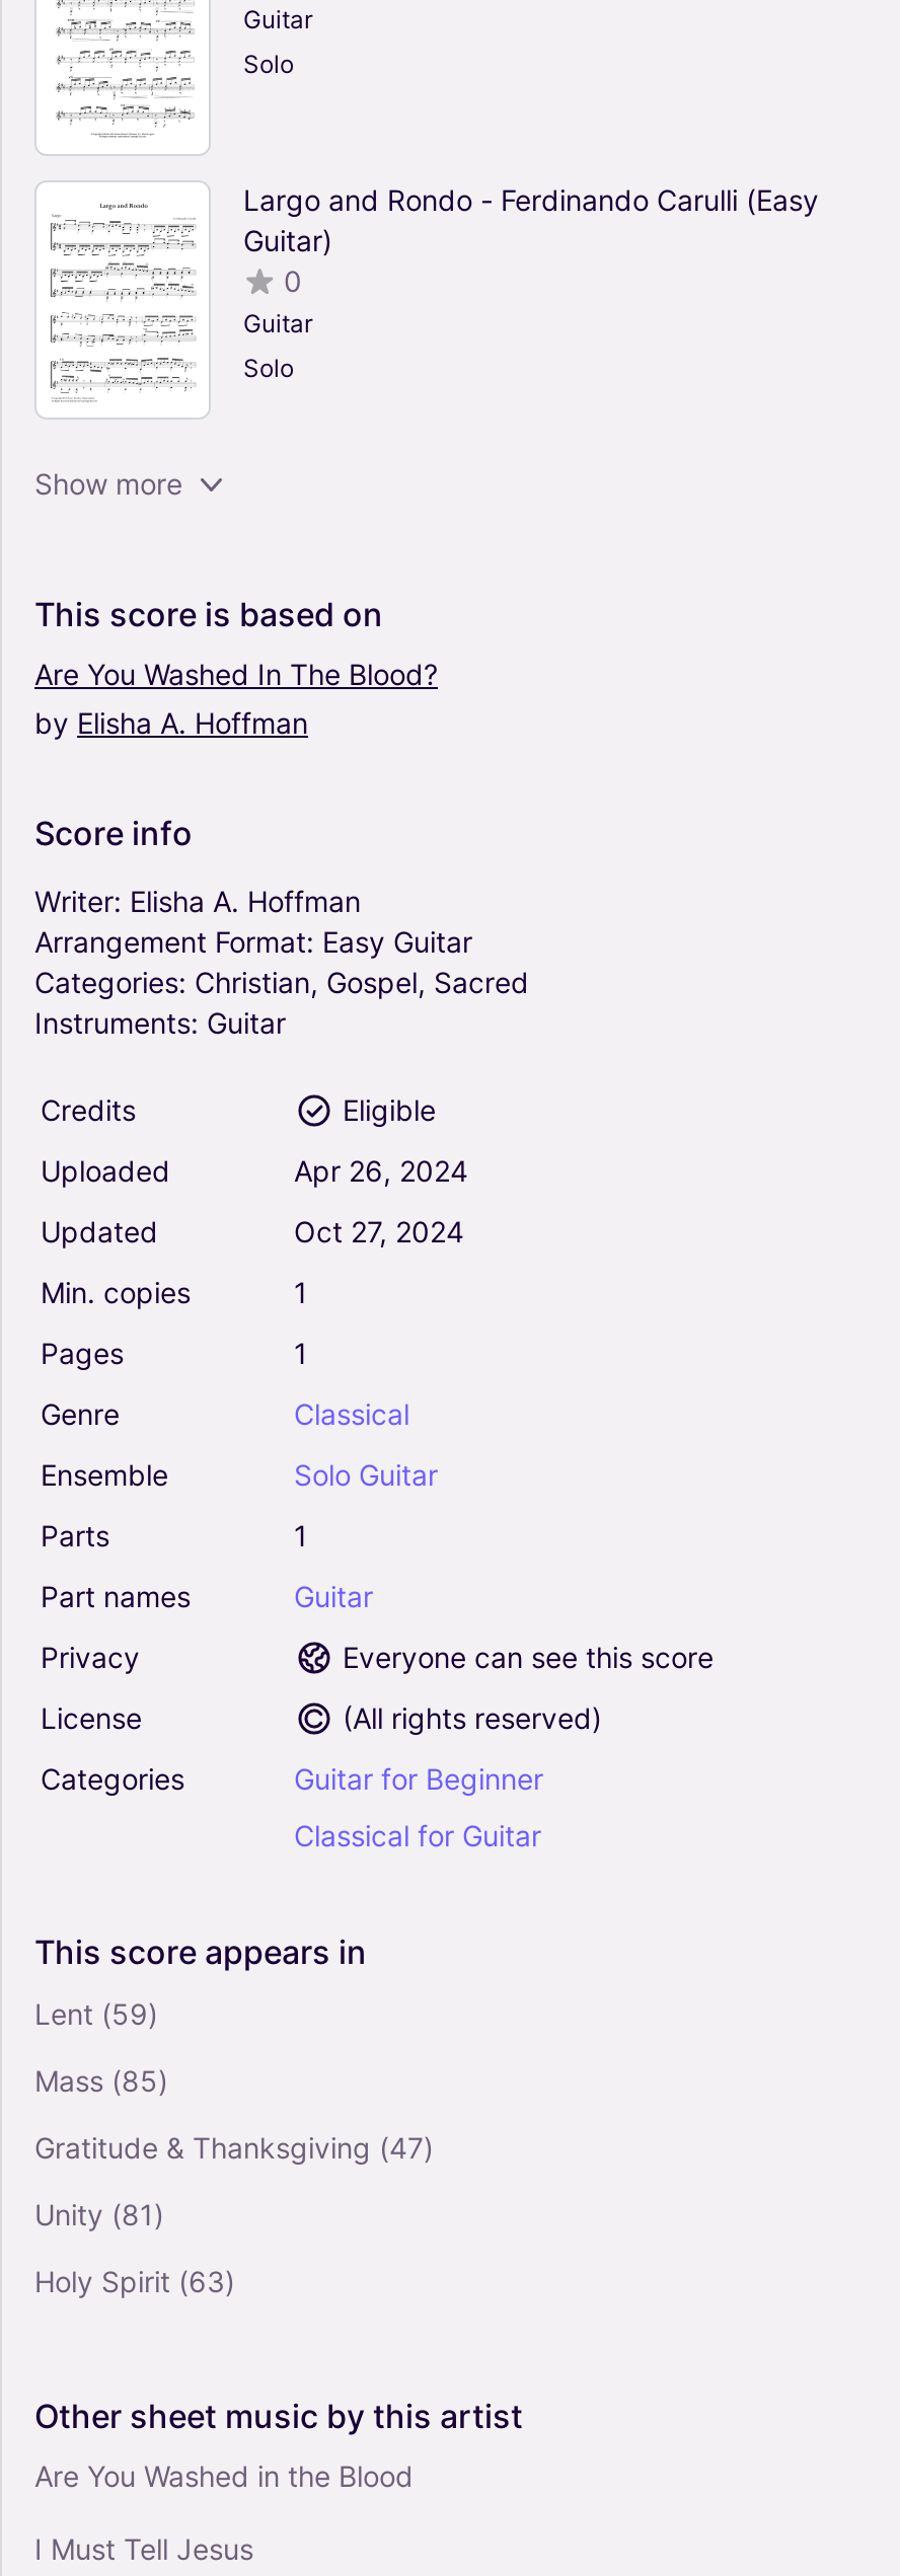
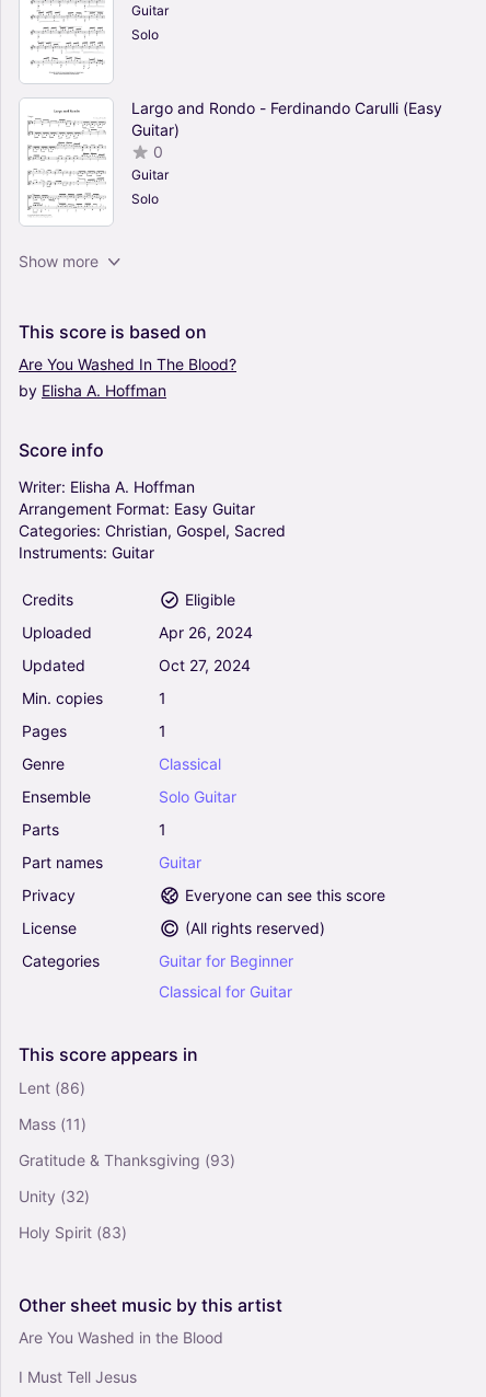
[34,1997,158,2031] Lent (59) -> [19,1079,85,1097] Lent (86)
[34,2064,168,2098] Mass (85) -> [19,1115,86,1133] Mass (11)
[34,2131,434,2165] Gratitude & Thanksgiving (47) -> [19,1151,235,1170] Gratitude & Thanksgiving (93)
[34,2198,164,2232] Unity (81) -> [19,1187,90,1206] Unity (32)
[34,2264,235,2299] Holy Spirit (63) -> [19,1223,127,1242] Holy Spirit (83)

